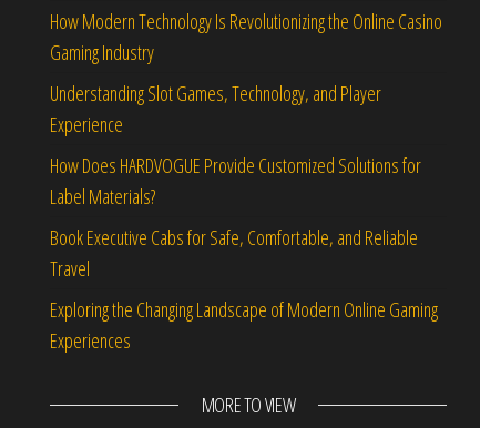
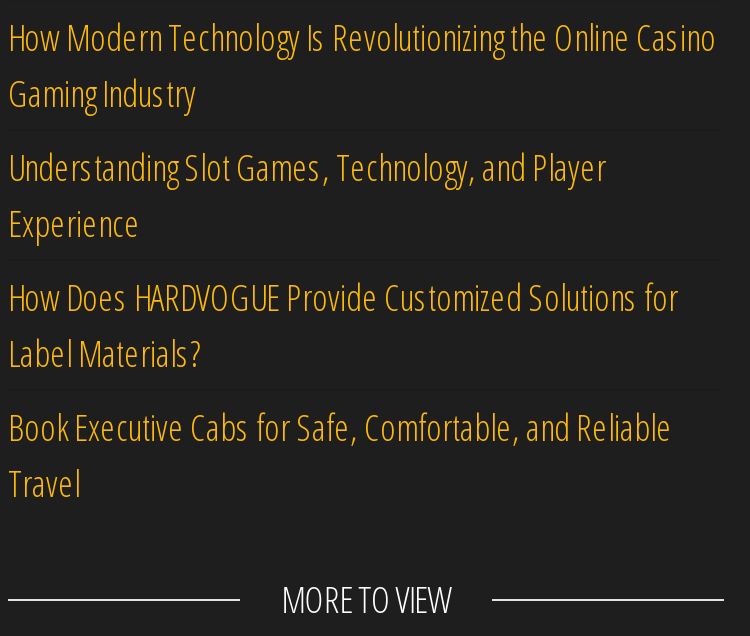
[50,296,438,353] Exploring the Changing Landscape of Modern Online Gaming | Experiences -> none

